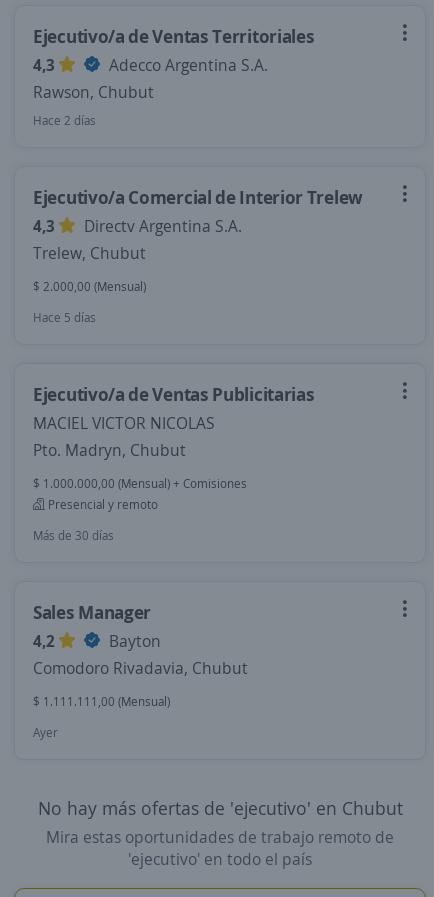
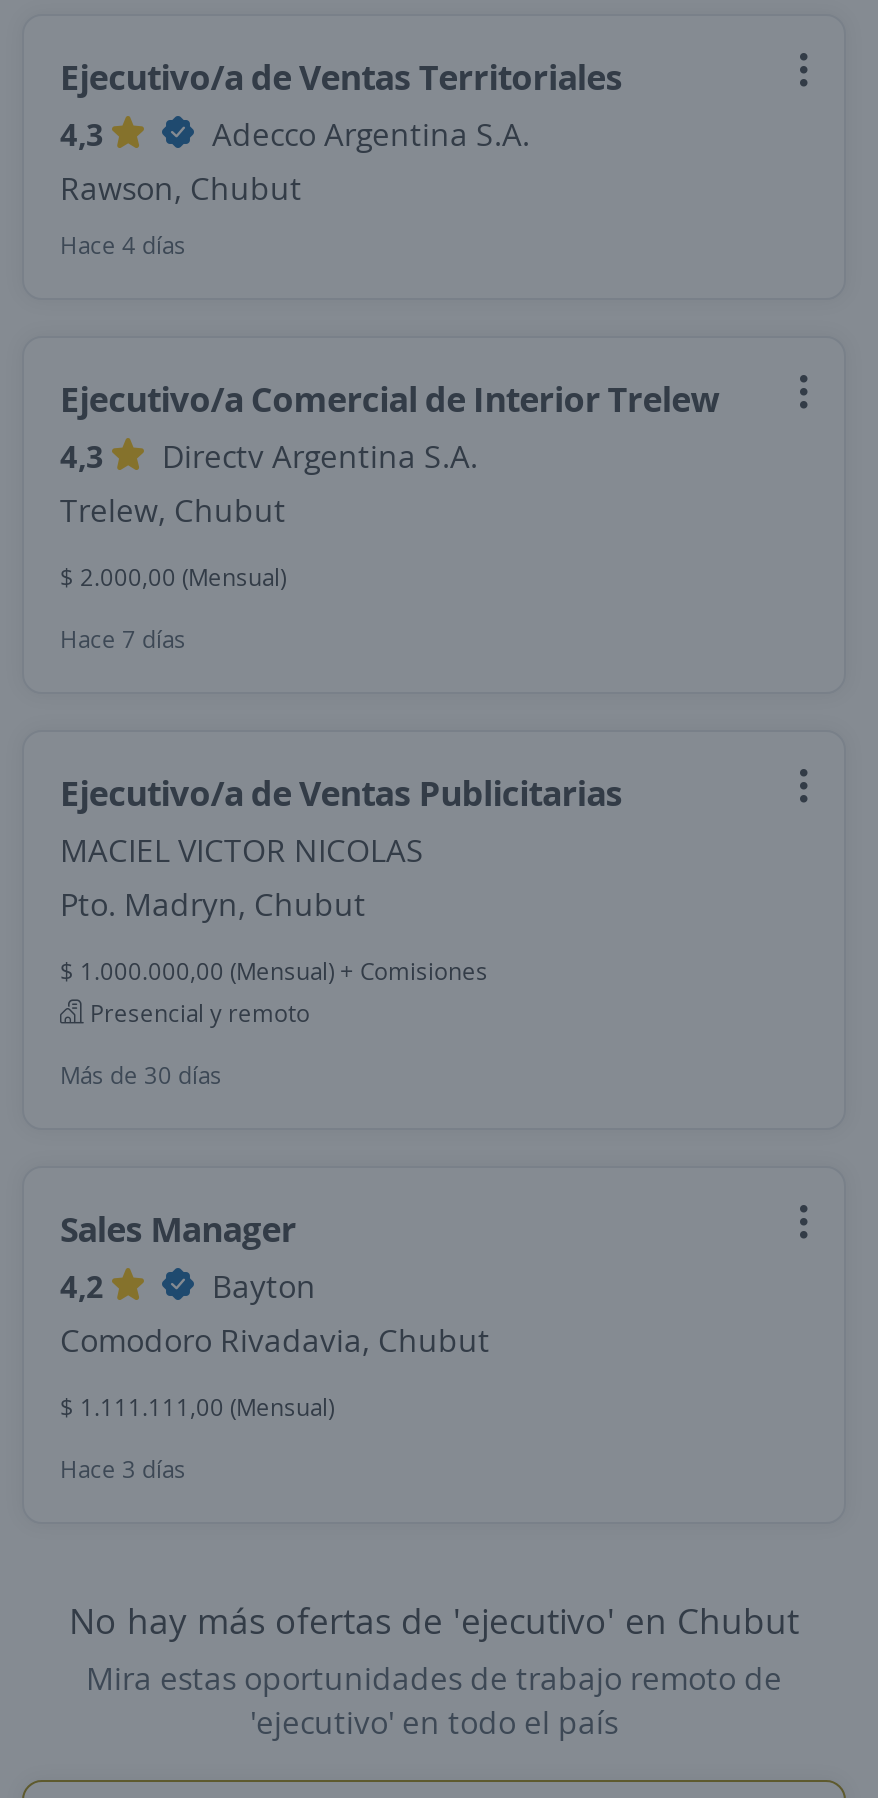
[33,112,96,129] Hace 2 días -> [60,228,186,262] Hace 4 días
[33,309,96,326] Hace 5 días -> [60,622,186,656] Hace 7 días
[33,724,58,741] Ayer -> [60,1452,186,1486] Hace 3 días

